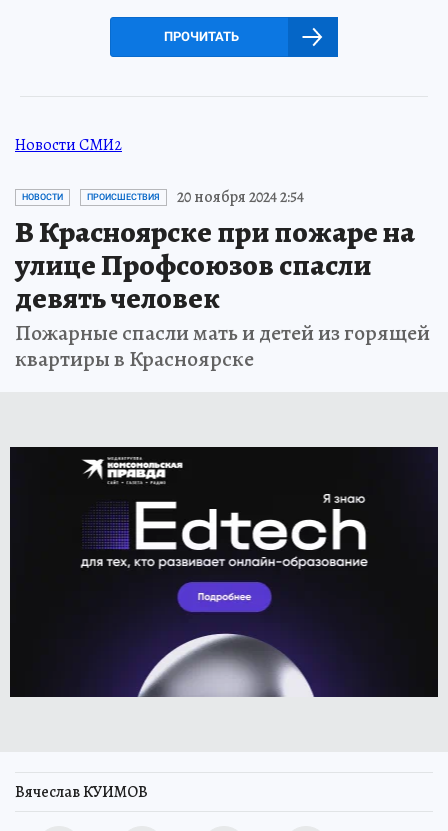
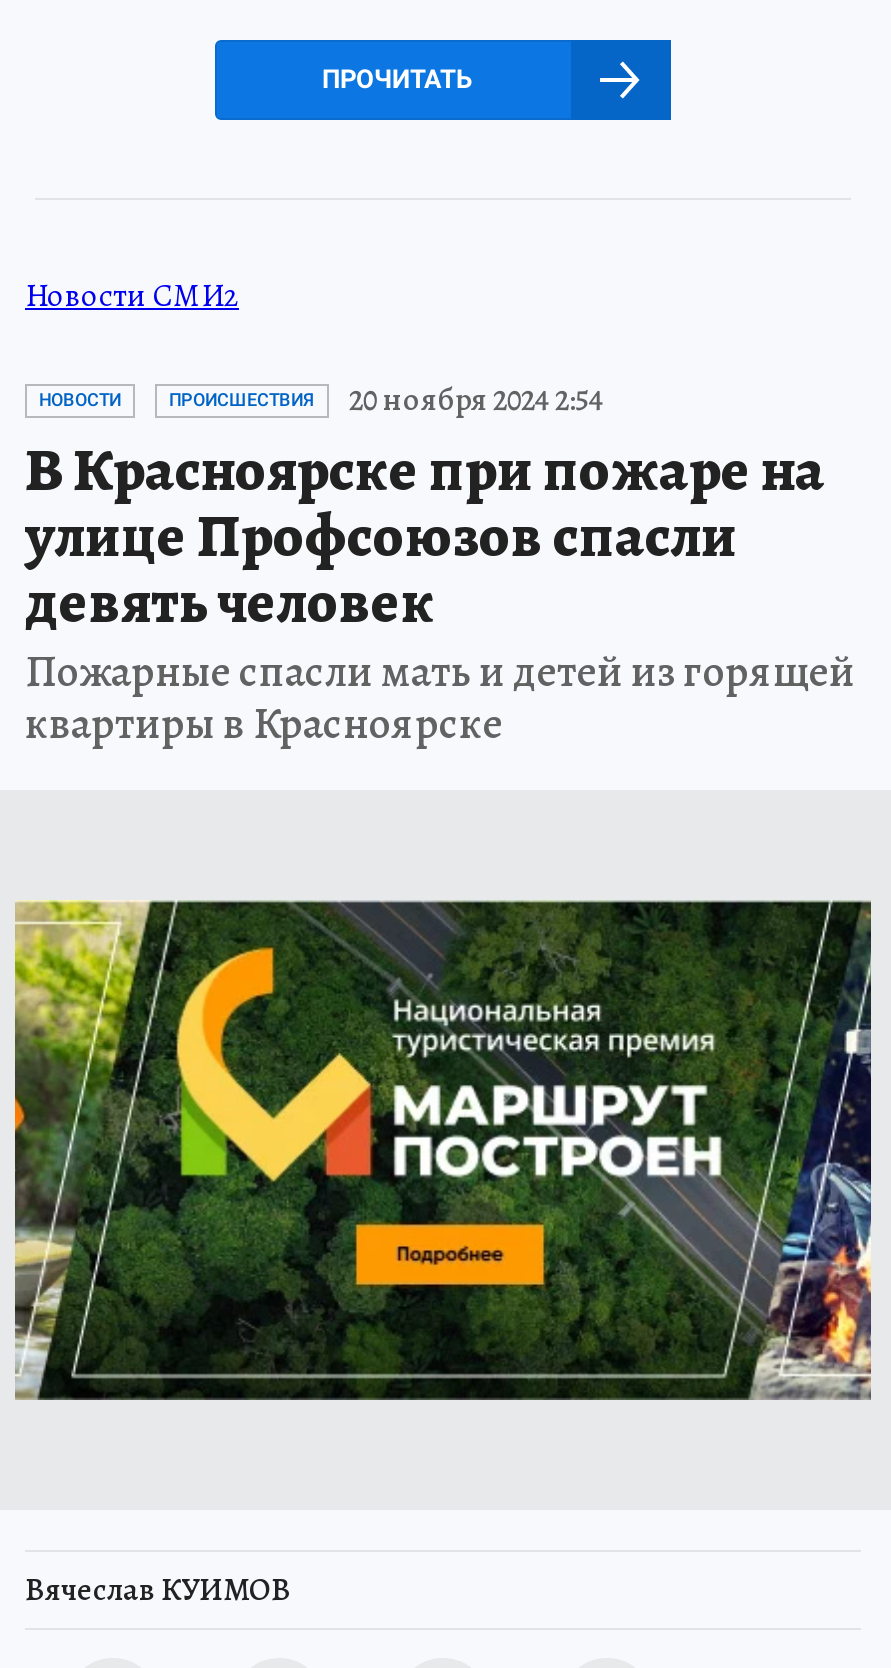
[9,446,439,697] [image] -> [13,900,873,1402] [image]

